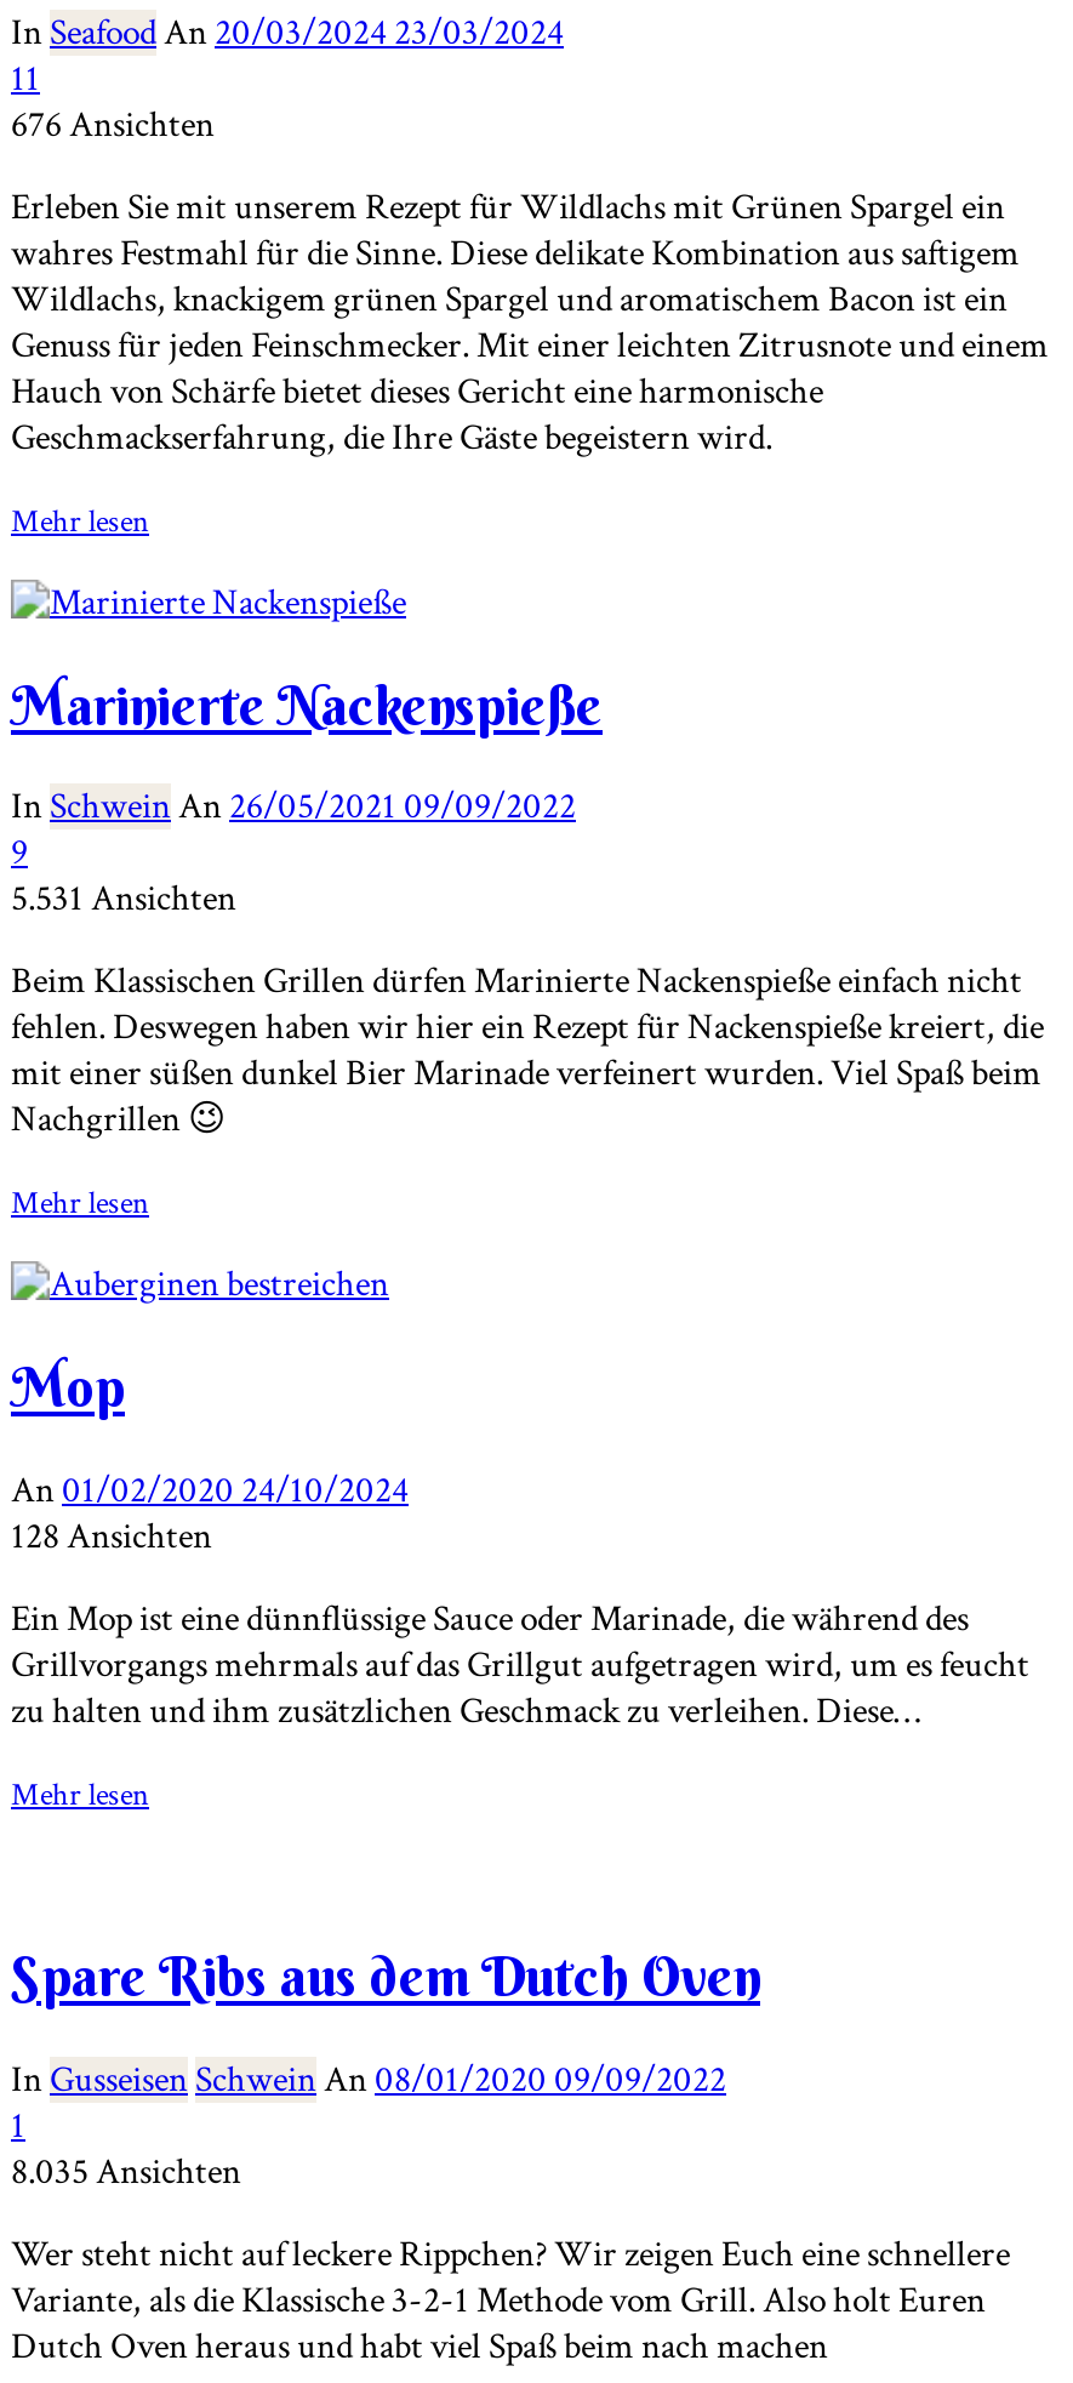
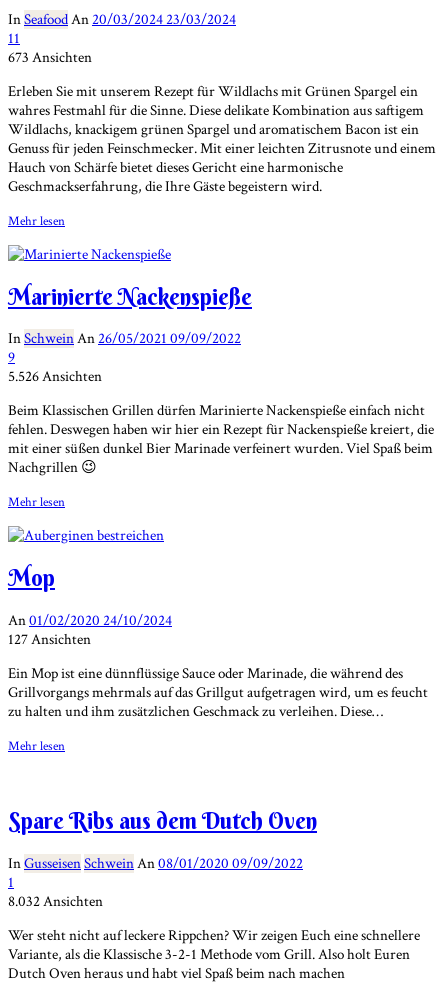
[11,102,215,148] 676 Ansichten -> [8,48,92,67] 673 Ansichten
[11,877,236,923] 5.531 Ansichten -> [8,367,102,386] 5.526 Ansichten
[11,1513,212,1559] 128 Ansichten -> [8,630,91,649] 127 Ansichten
[11,2149,241,2195] 8.035 Ansichten -> [8,892,103,911] 8.032 Ansichten

